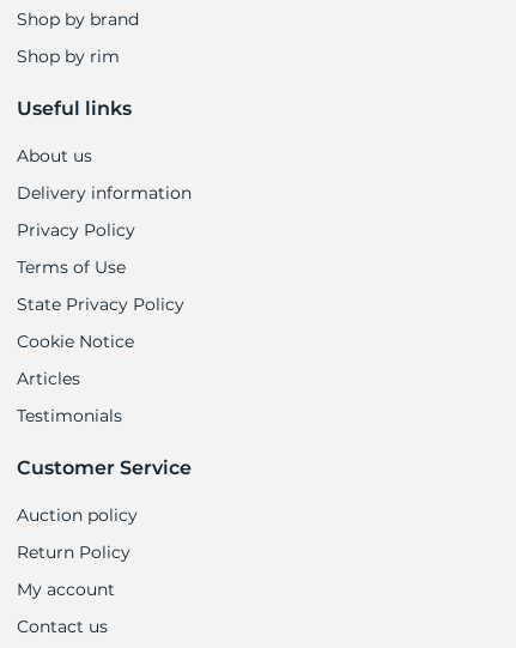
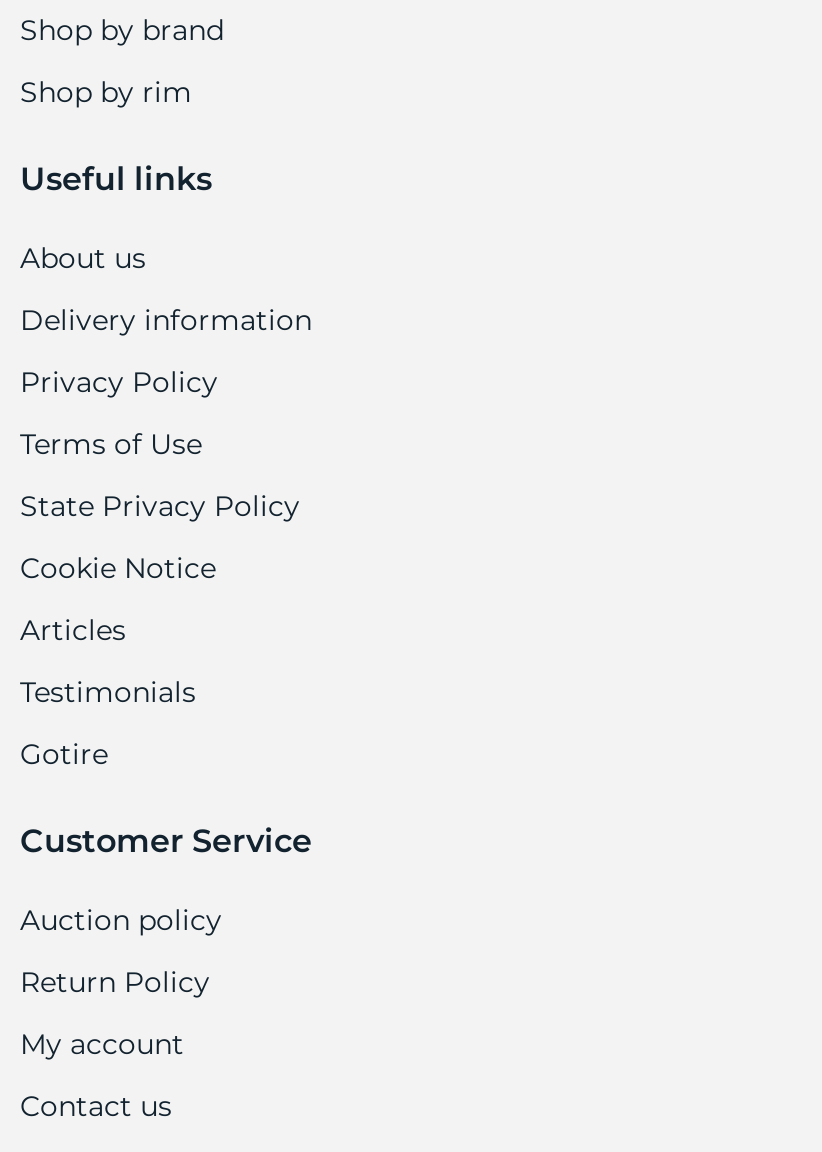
none -> [20,737,108,773] Gotire

